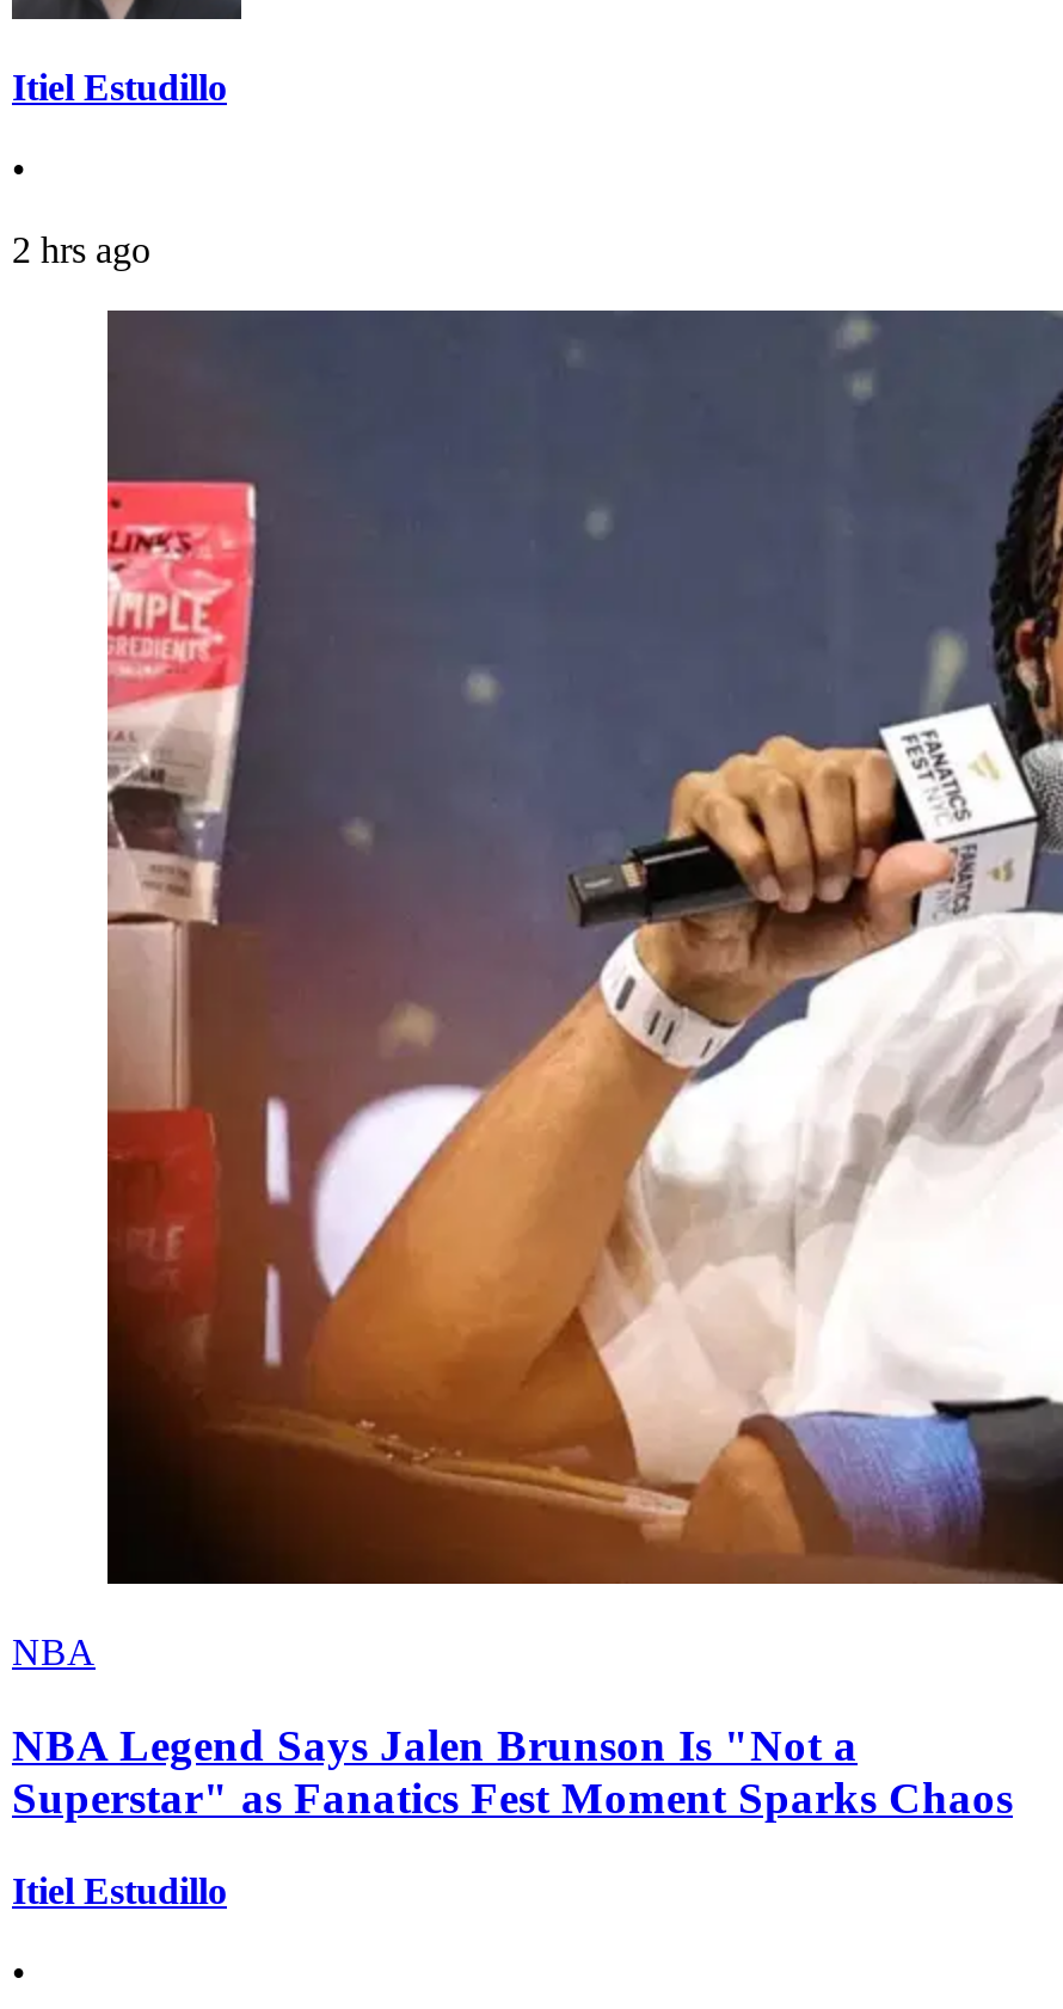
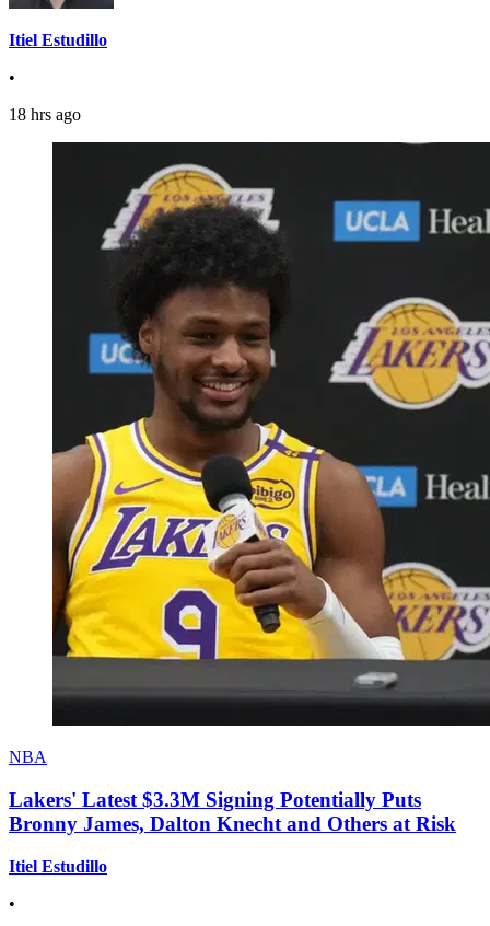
[12,230,150,271] 2 hrs ago -> [9,106,81,124] 18 hrs ago
[105,311,1056,1586] [image] -> [51,142,487,727] [image]
[12,1720,1013,1823] NBA Legend Says Jalen Brunson Is "Not a | Superstar" as Fanatics Fest Moment Sparks Chaos -> [9,788,456,835] Lakers' Latest $3.3M Signing Potentially Puts | Bronny James, Dalton Knecht and Others at Risk

